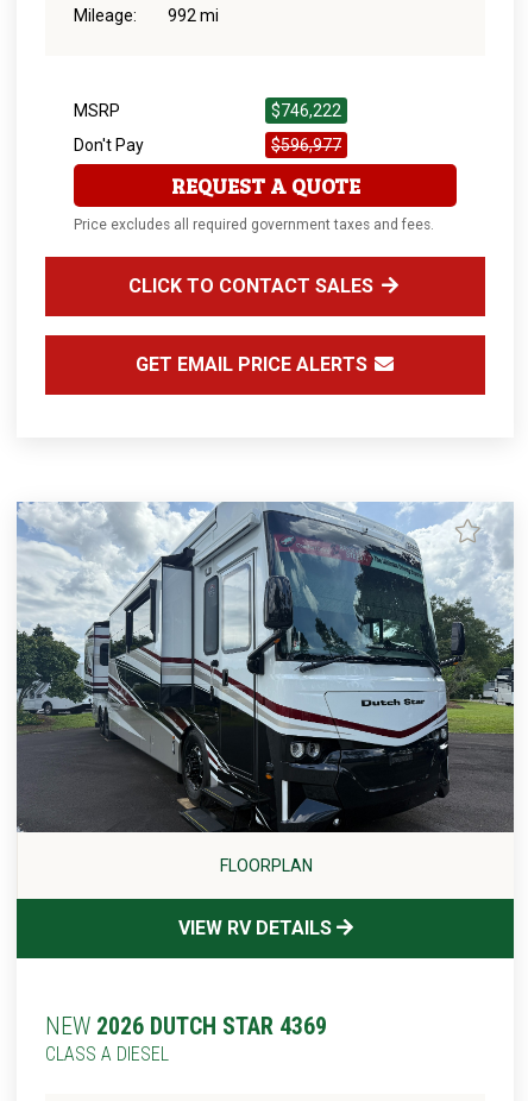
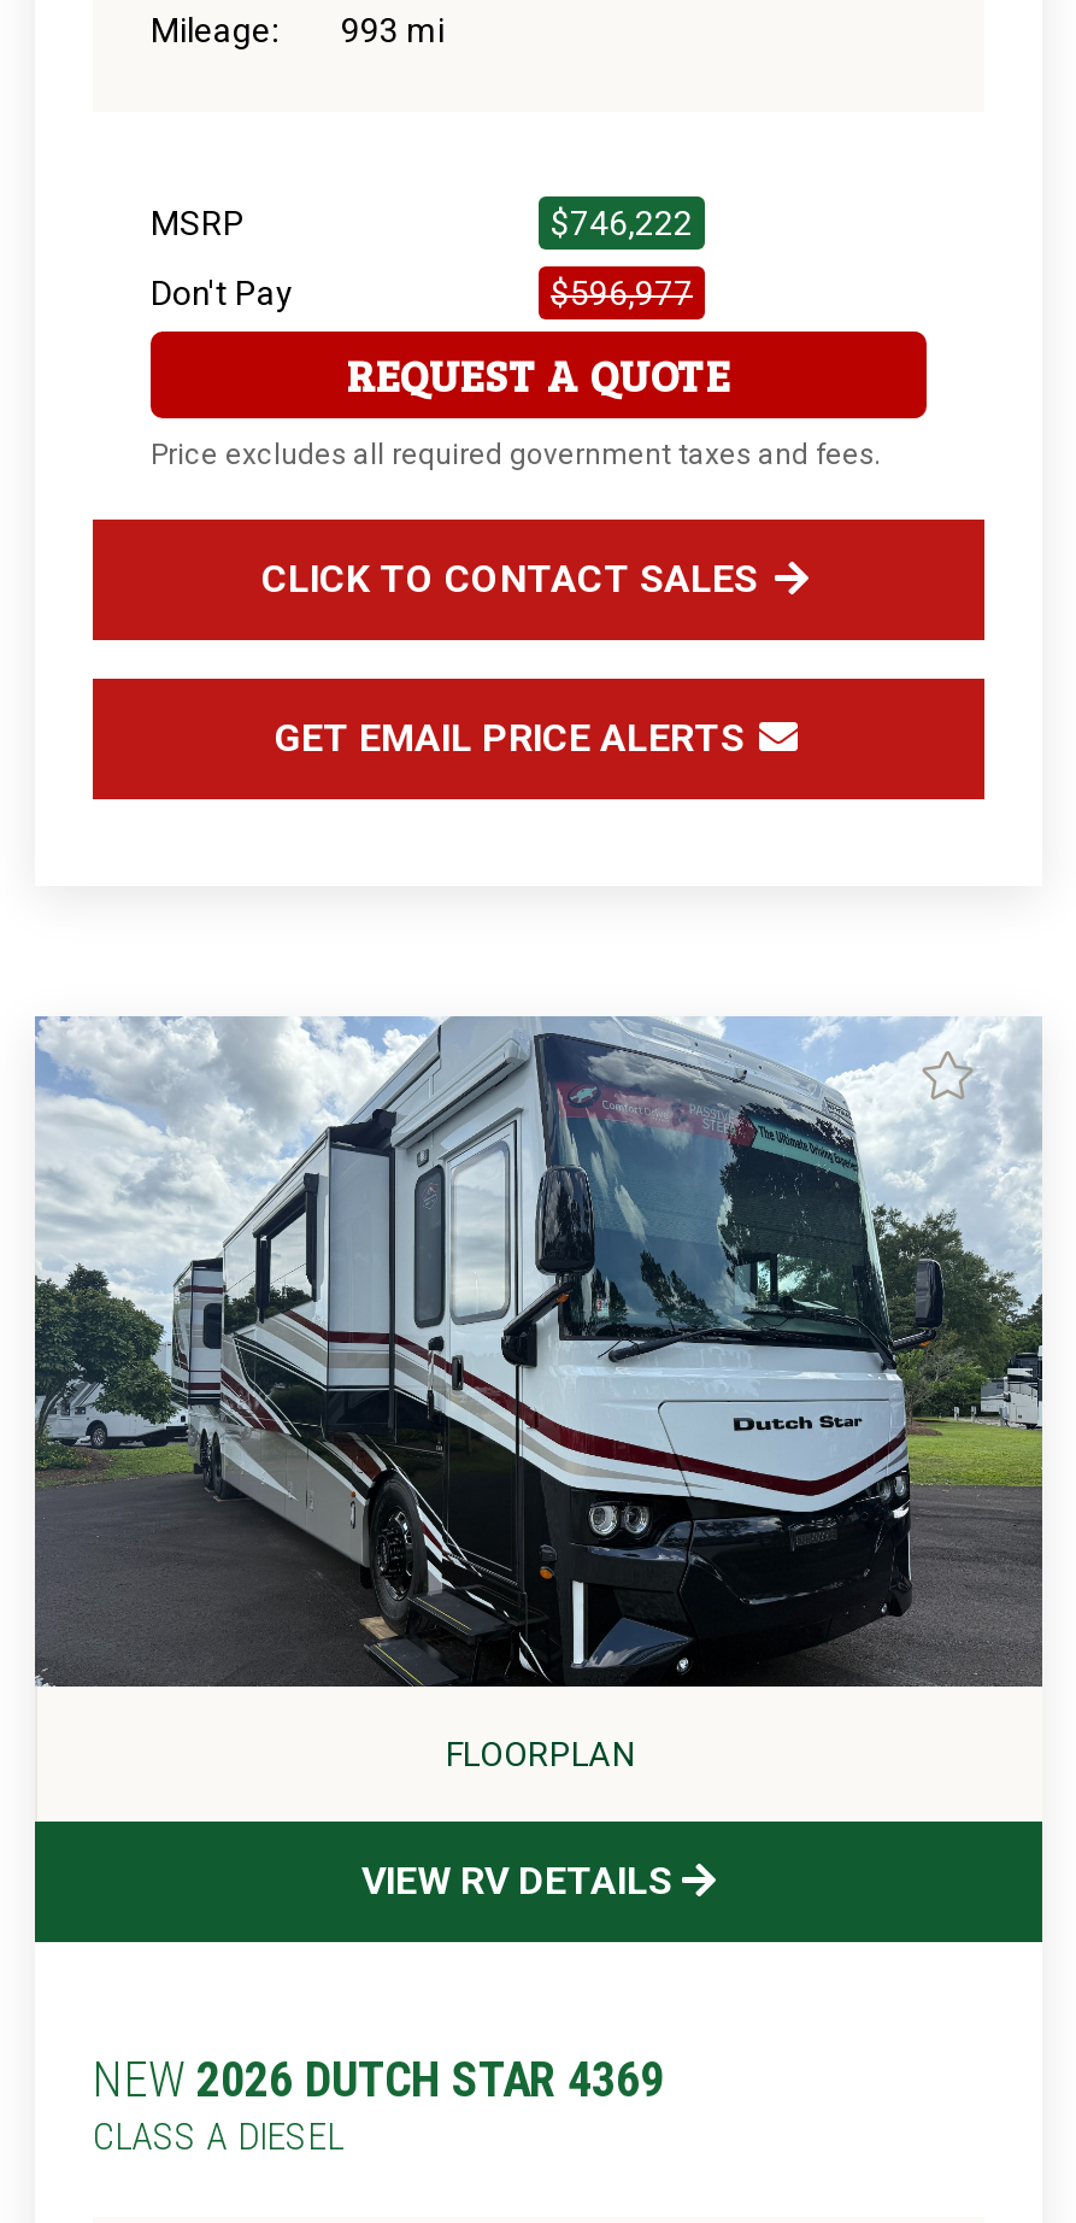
[74,6,219,25] Mileage: 992 mi -> [151,10,445,49] Mileage: 993 mi

